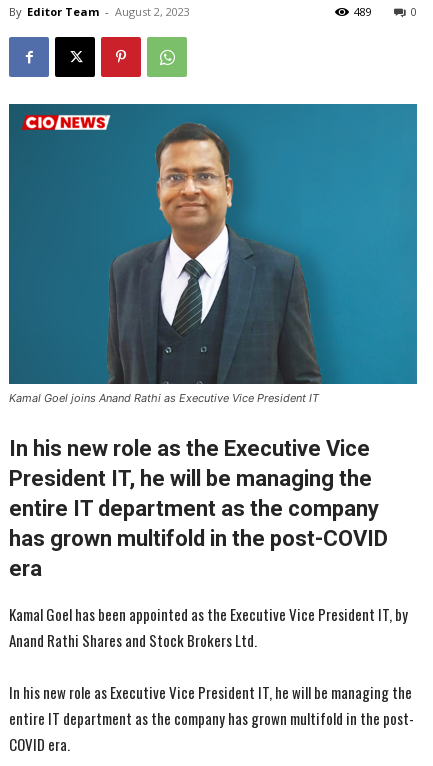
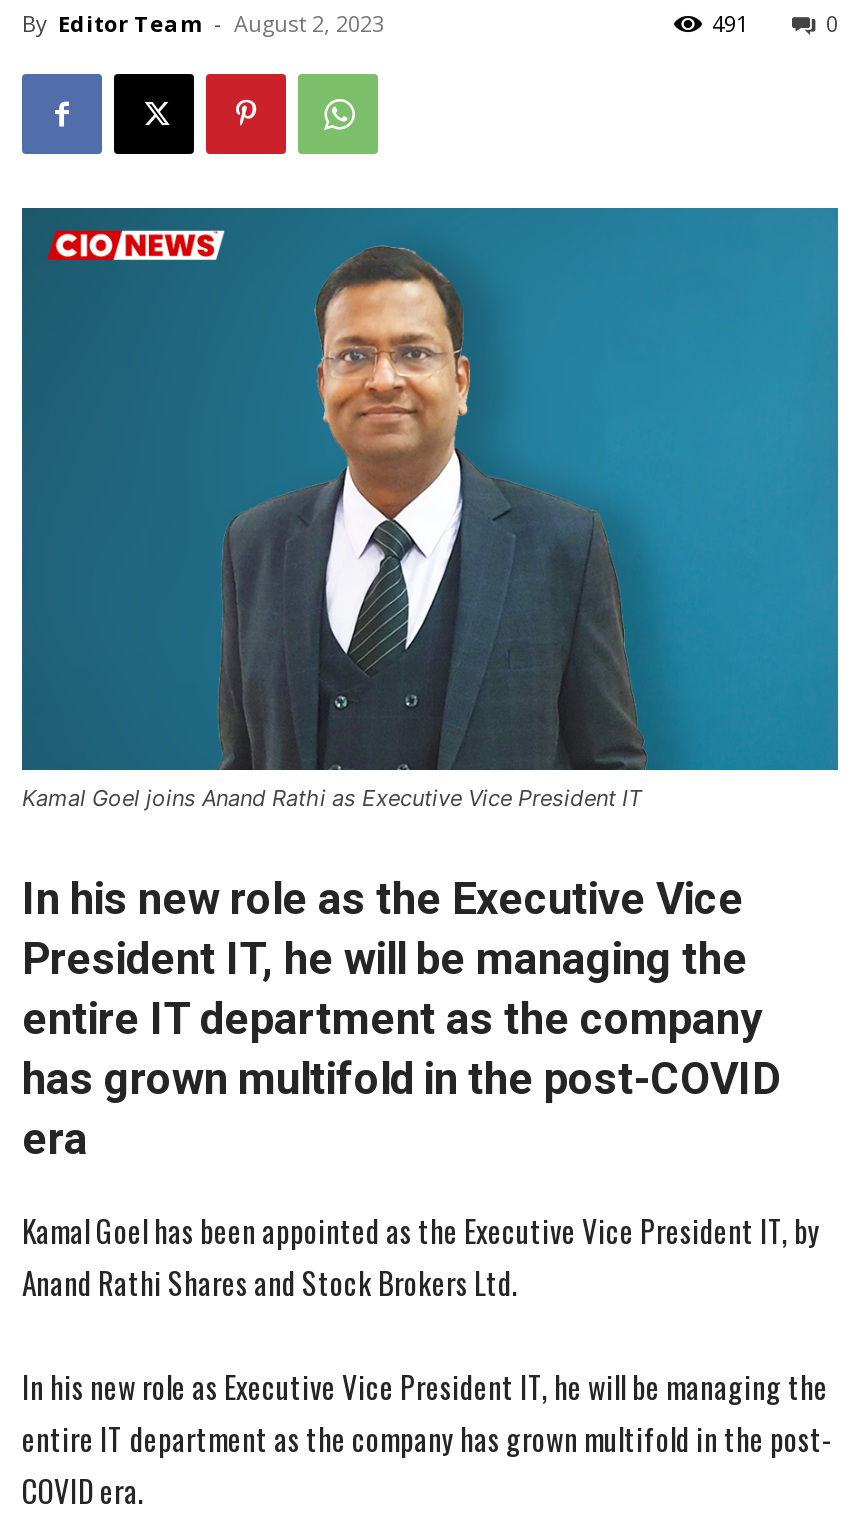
[354,4,372,19] 489 -> [712,8,748,38] 491

